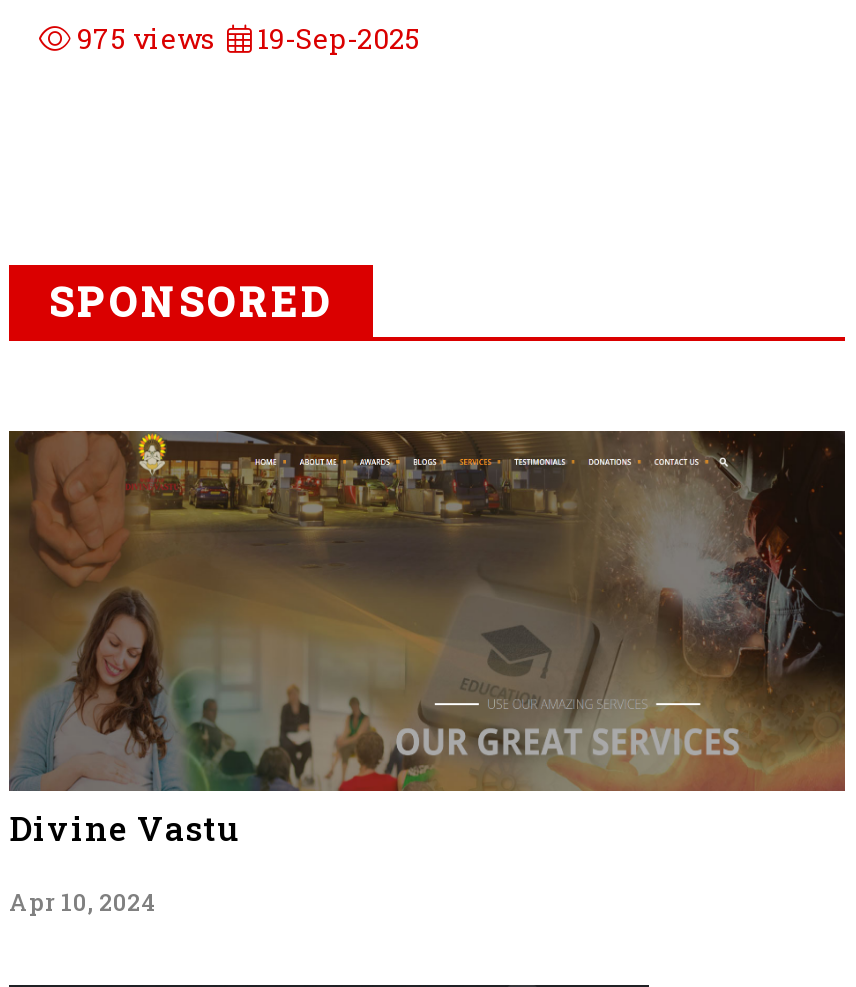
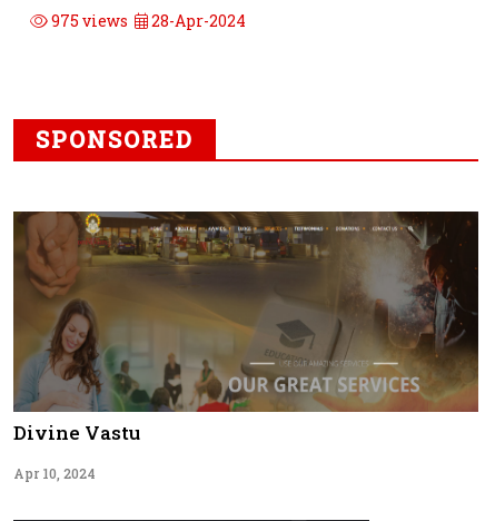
[71,19,421,57] 975 views 19-Sep-2025 -> [48,10,246,31] 975 views 28-Apr-2024

